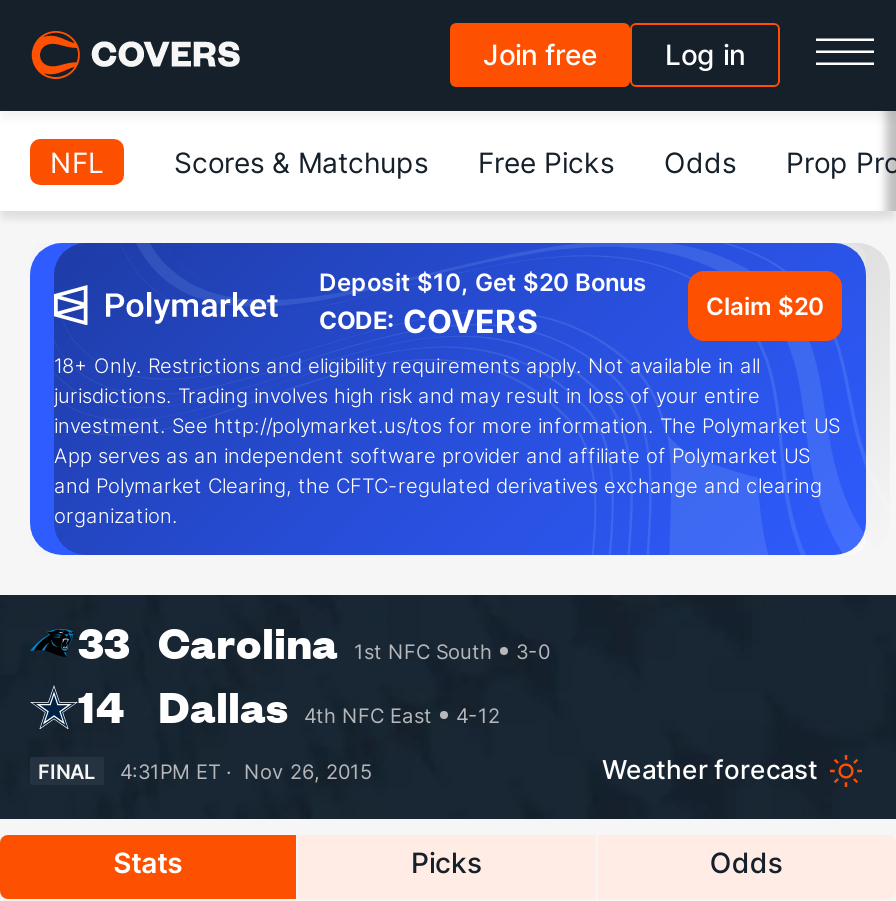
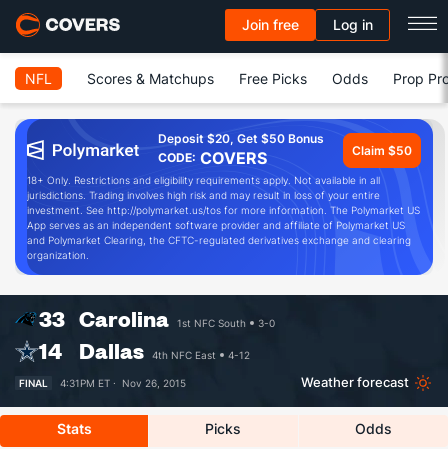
[319,267,647,297] Deposit $10, Get $20 Bonus -> [158,131,324,146] Deposit $20, Get $50 Bonus
[706,290,824,320] Claim $20 -> [352,142,412,157] Claim $50

